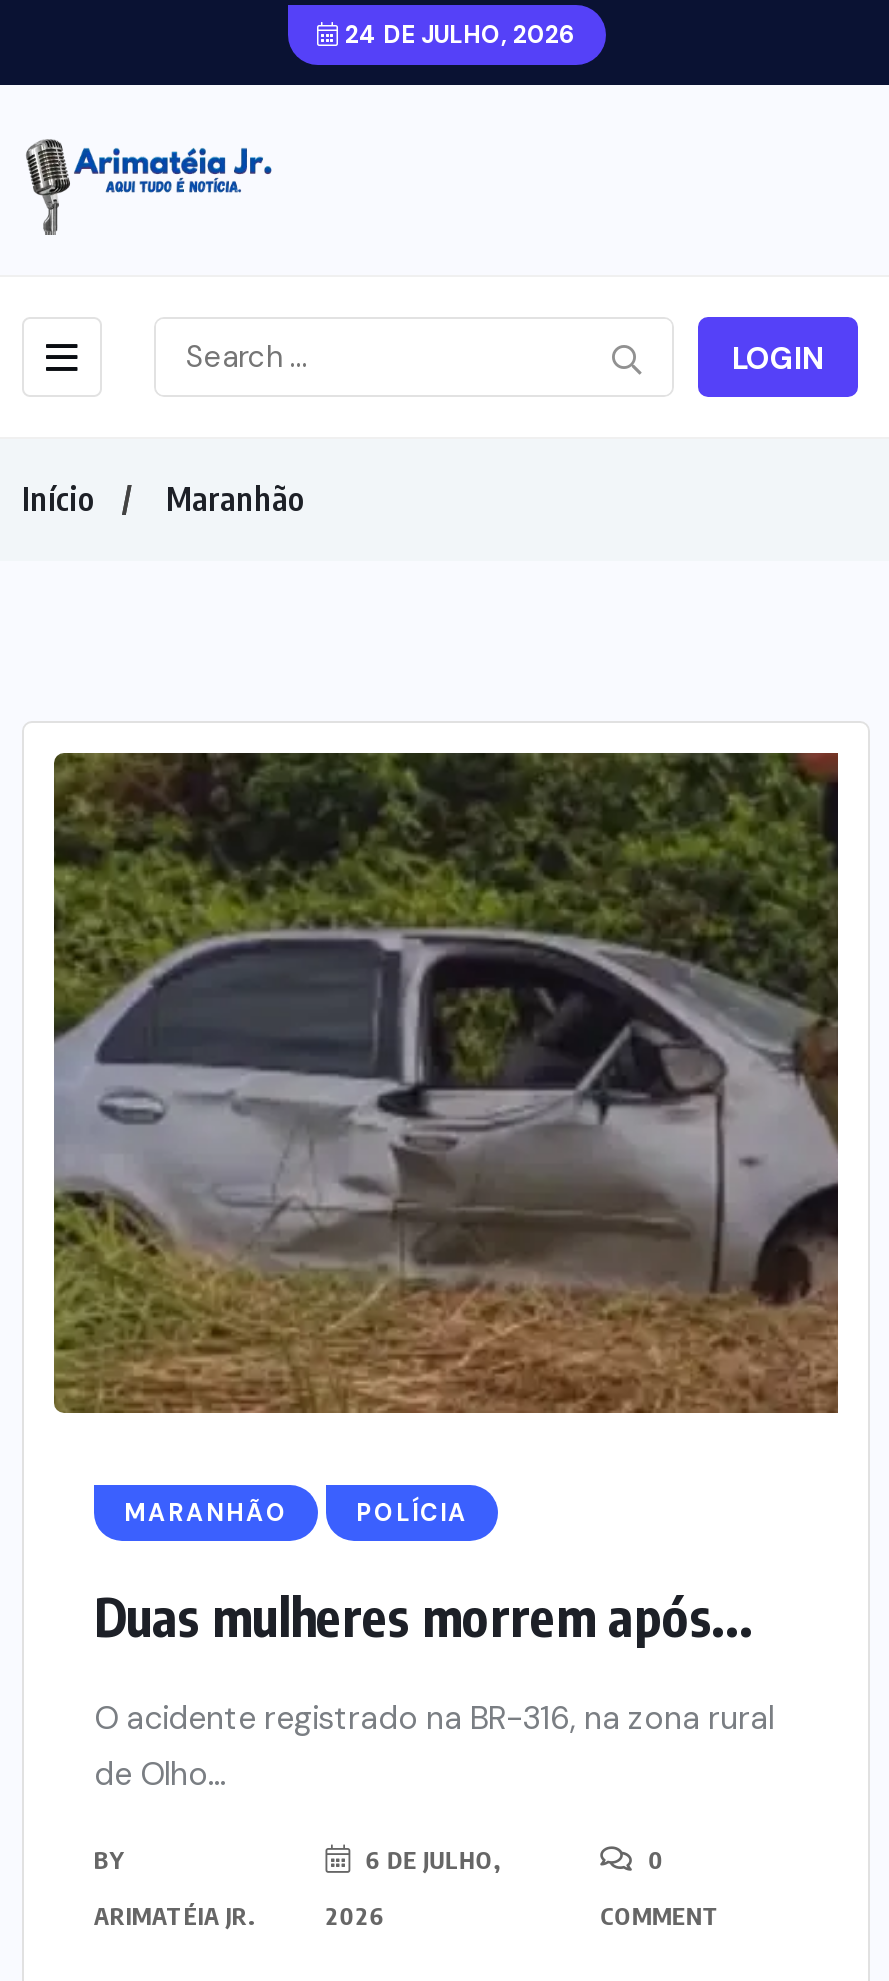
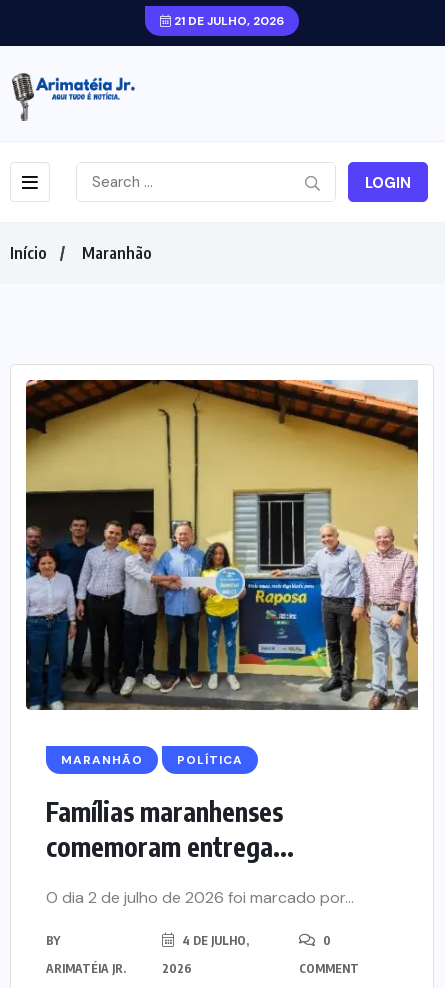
[339,19,575,51] 24 DE JULHO, 2026 -> [171,13,284,29] 21 DE JULHO, 2026
[52,751,840,1413] [image] -> [25,379,419,710] [image]
[356,1496,468,1528] POLÍCIA -> [177,751,243,767] POLÍTICA
[94,1582,754,1648] Duas mulheres morrem após... -> [46,794,294,862] Famílias maranhenses | comemoram entrega...
[94,1696,774,1794] O acidente registrado na BR-316, na zona rural | de Olho... -> [46,886,354,907] O dia 2 de julho de 2026 foi marcado por...
[360,1844,500,1874] 6 DE JULHO, -> [179,932,249,947] 4 DE JULHO,

